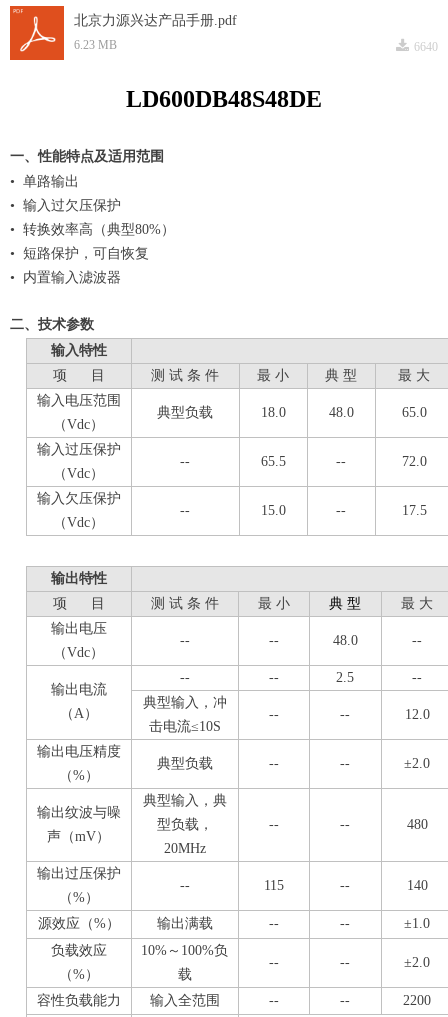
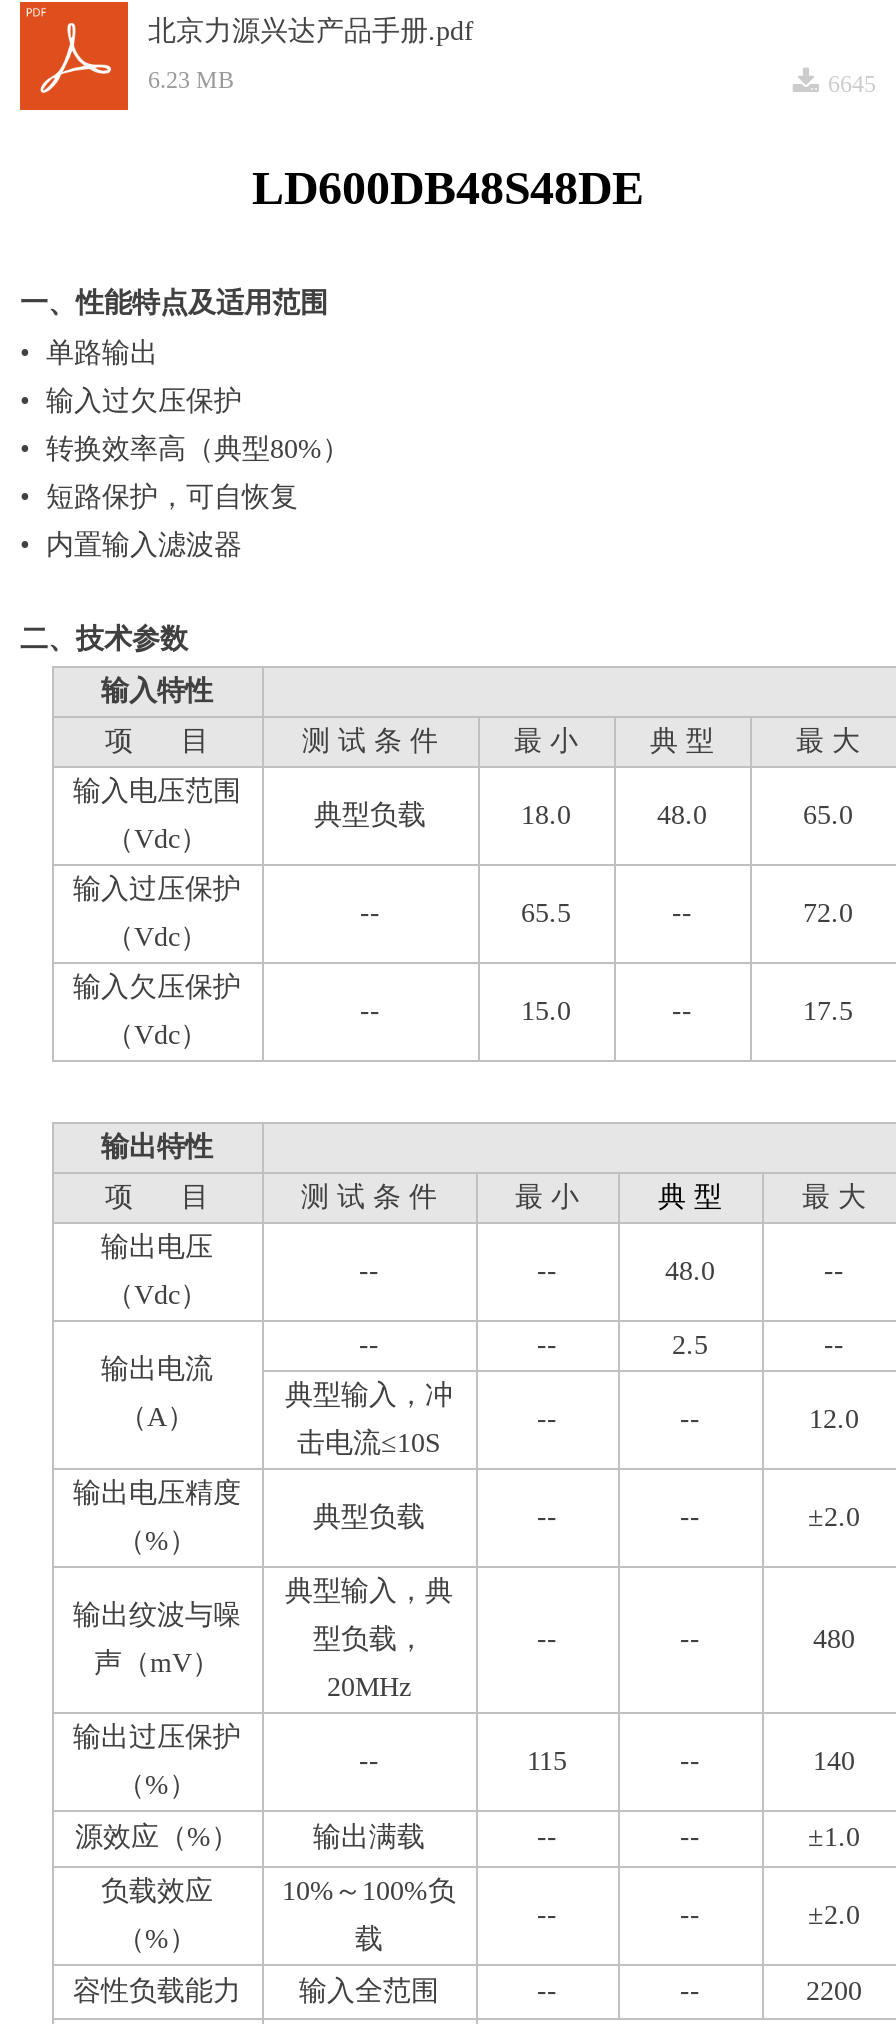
[395,37,438,54] 끂 6640 -> [790,64,876,98] 끂 6645

